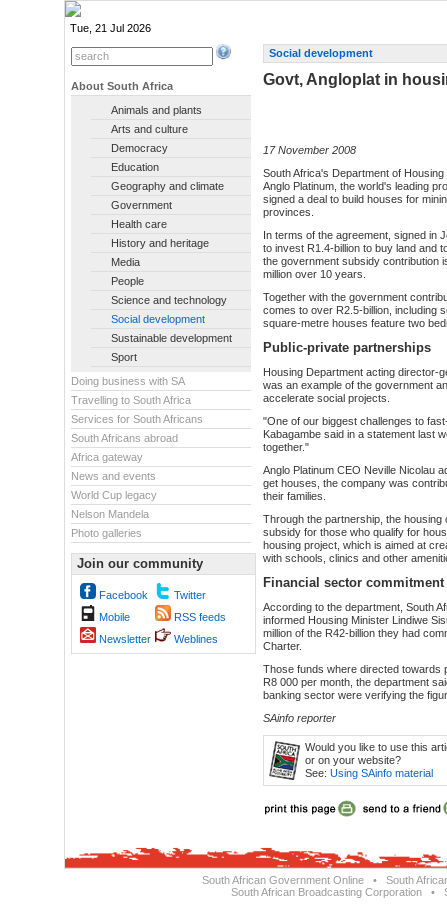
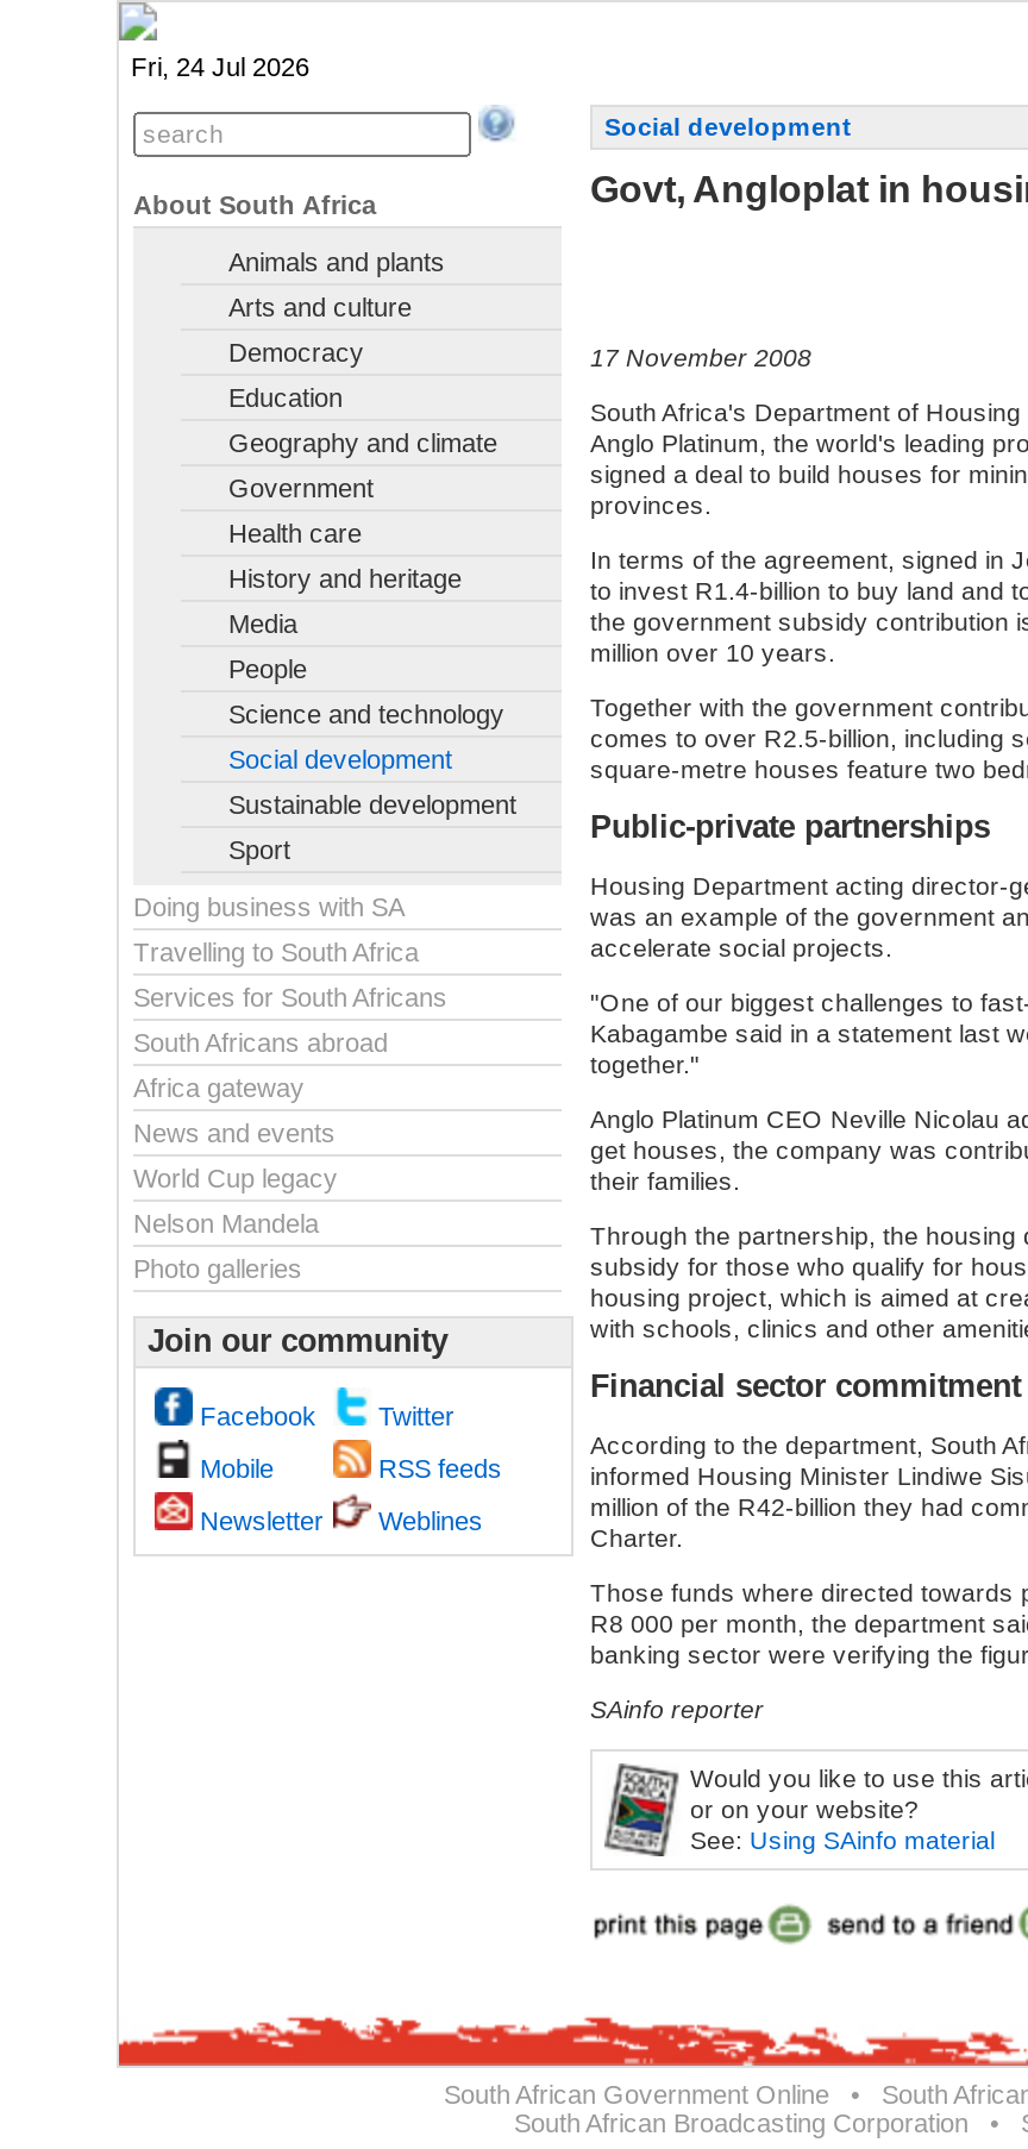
[70,22,151,34] Tue, 21 Jul 2026 -> [131,52,309,81] Fri, 24 Jul 2026

